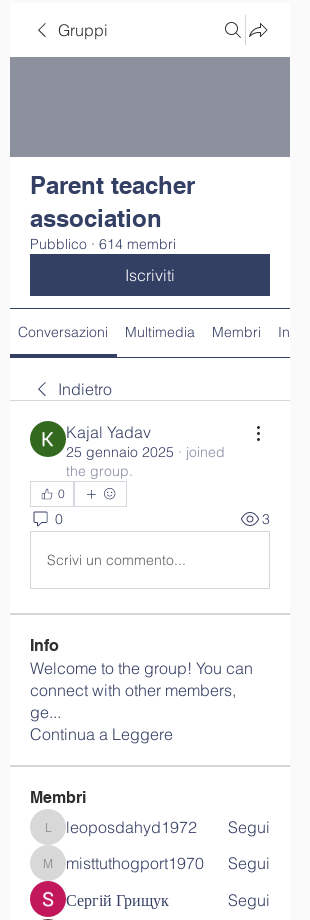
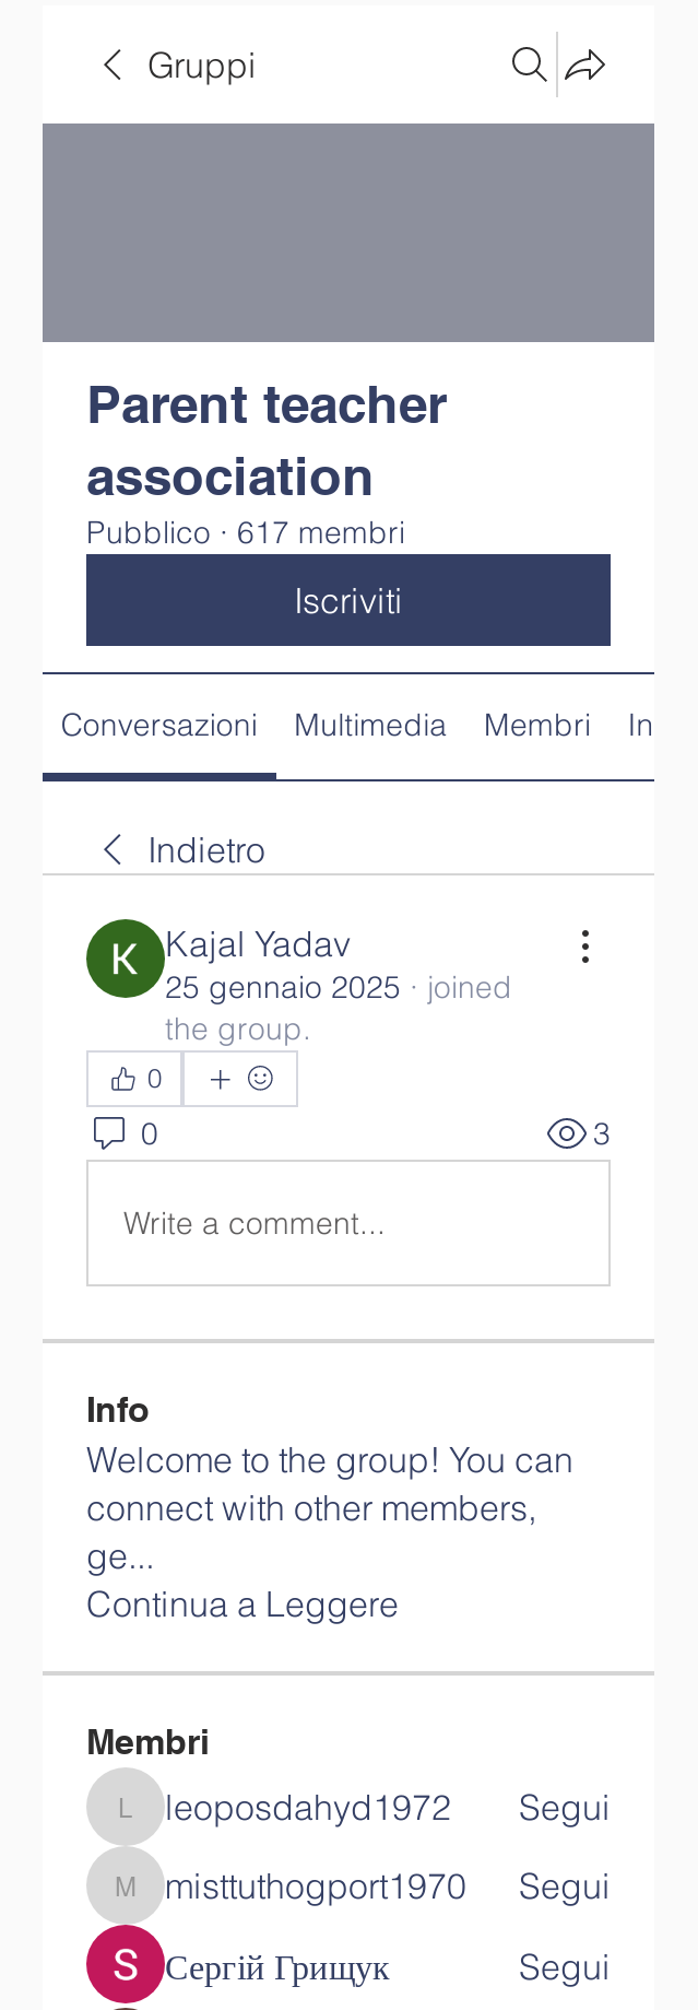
[30,235,176,253] Pubblico · 614 membri -> [86,513,405,552] Pubblico · 617 membri
[47,550,186,568] Scrivi un commento... -> [123,1202,386,1242] Write a comment...

